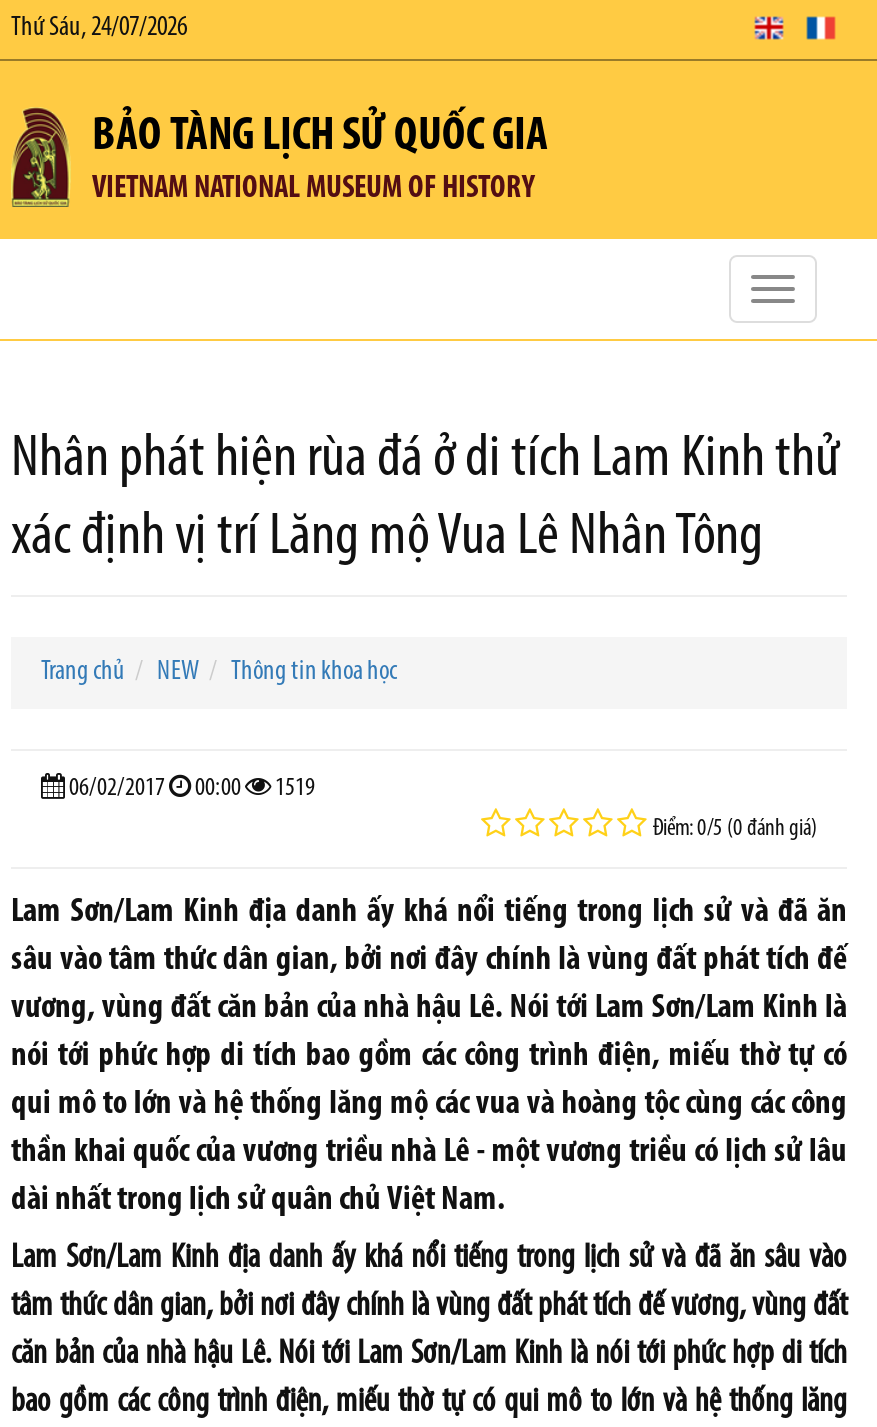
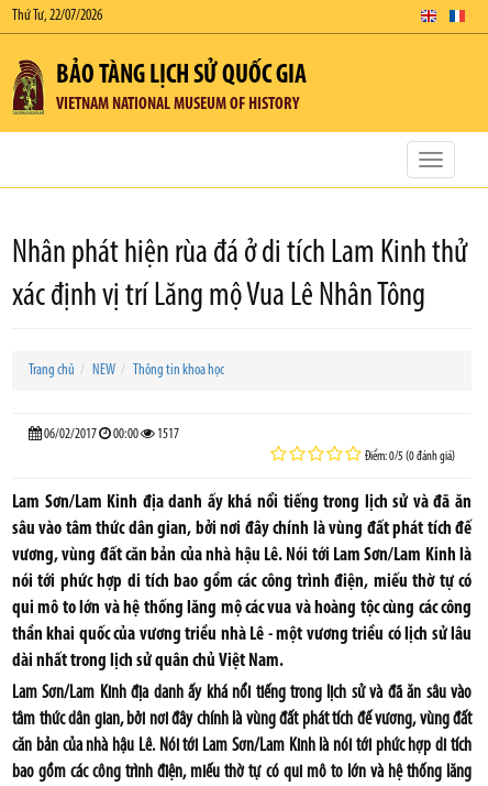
[11,13,187,43] Thứ Sáu, 24/07/2026 -> [12,8,102,24] Thứ Tư, 22/07/2026
[65,775,315,801] 06/02/2017 00:00 1519 -> [42,427,179,441] 06/02/2017 00:00 1517

